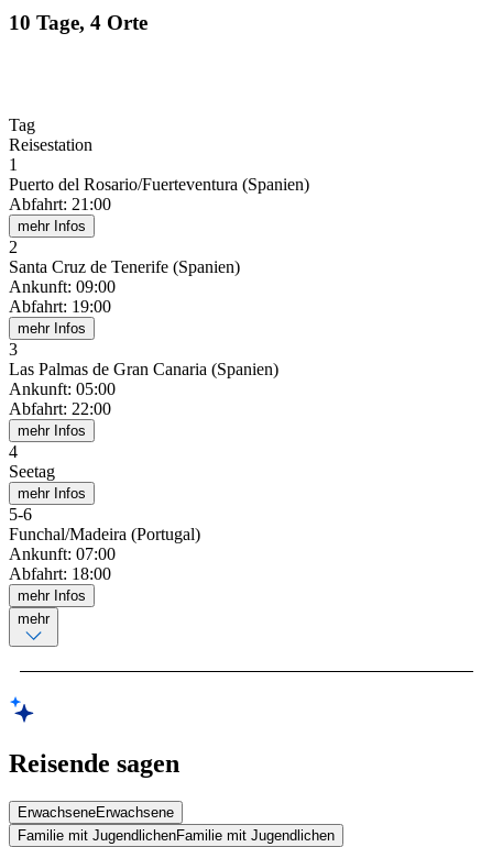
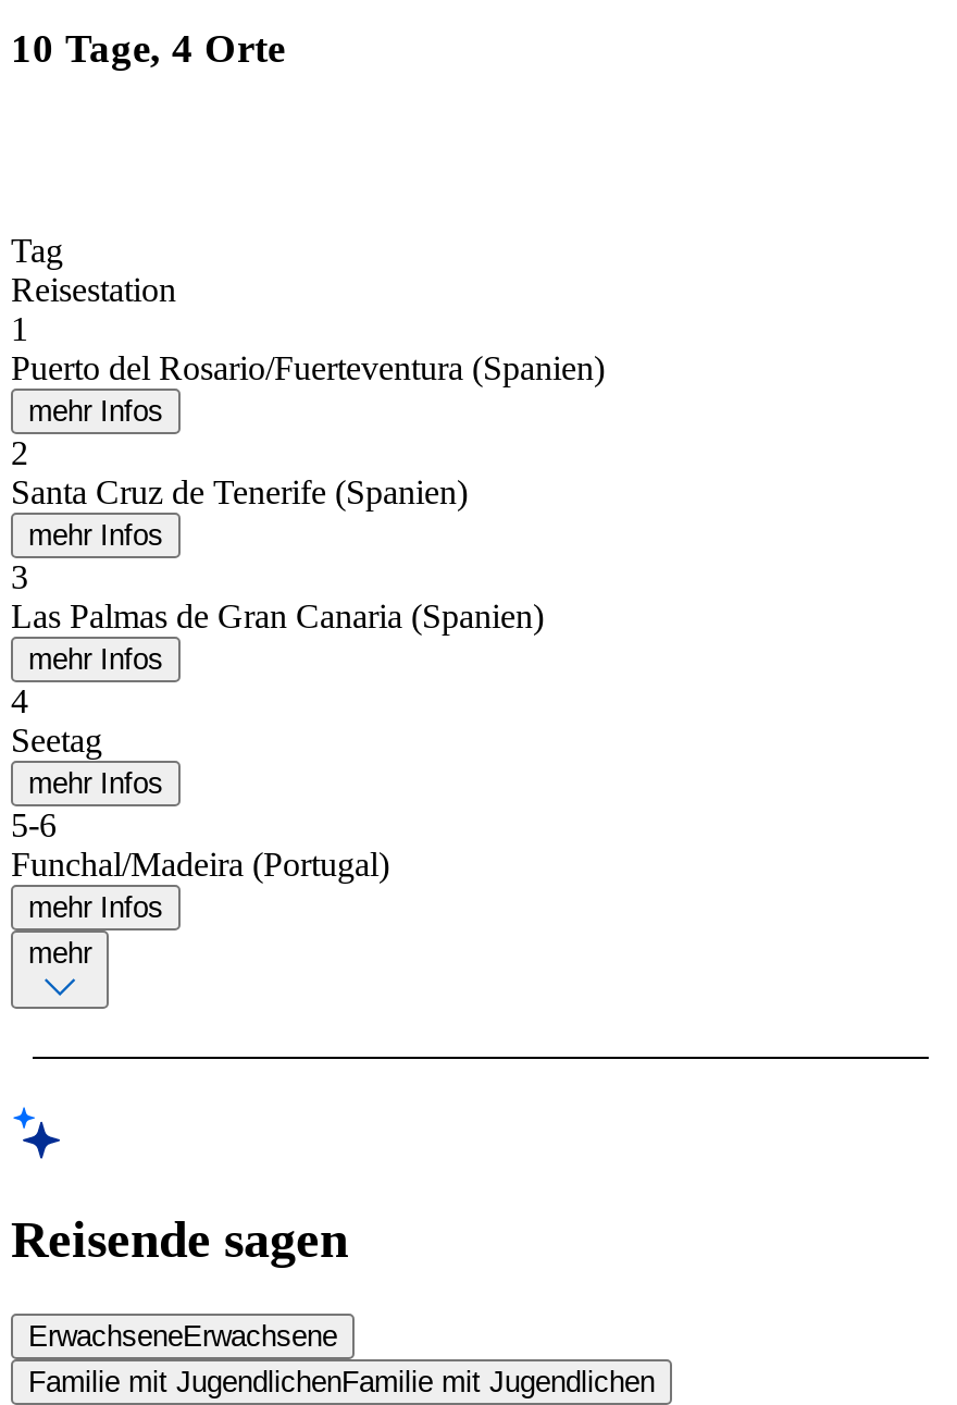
[9,195,111,214] Abfahrt: 21:00 -> none
[9,277,116,316] Ankunft: 09:00 | Abfahrt: 19:00 -> none
[9,380,116,418] Ankunft: 05:00 | Abfahrt: 22:00 -> none
[9,545,116,583] Ankunft: 07:00 | Abfahrt: 18:00 -> none

